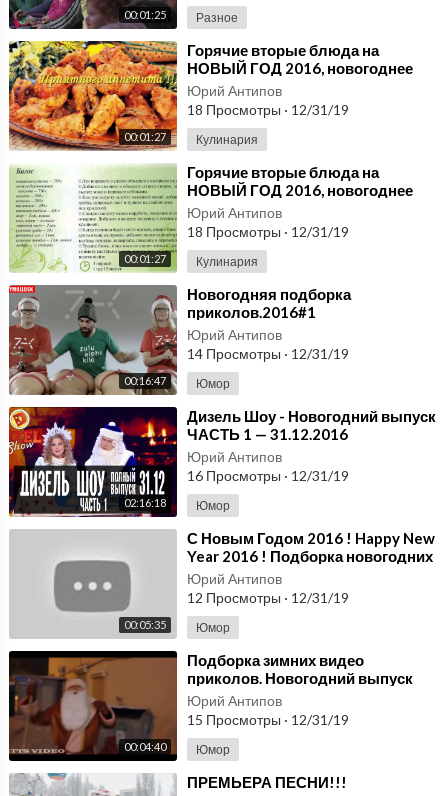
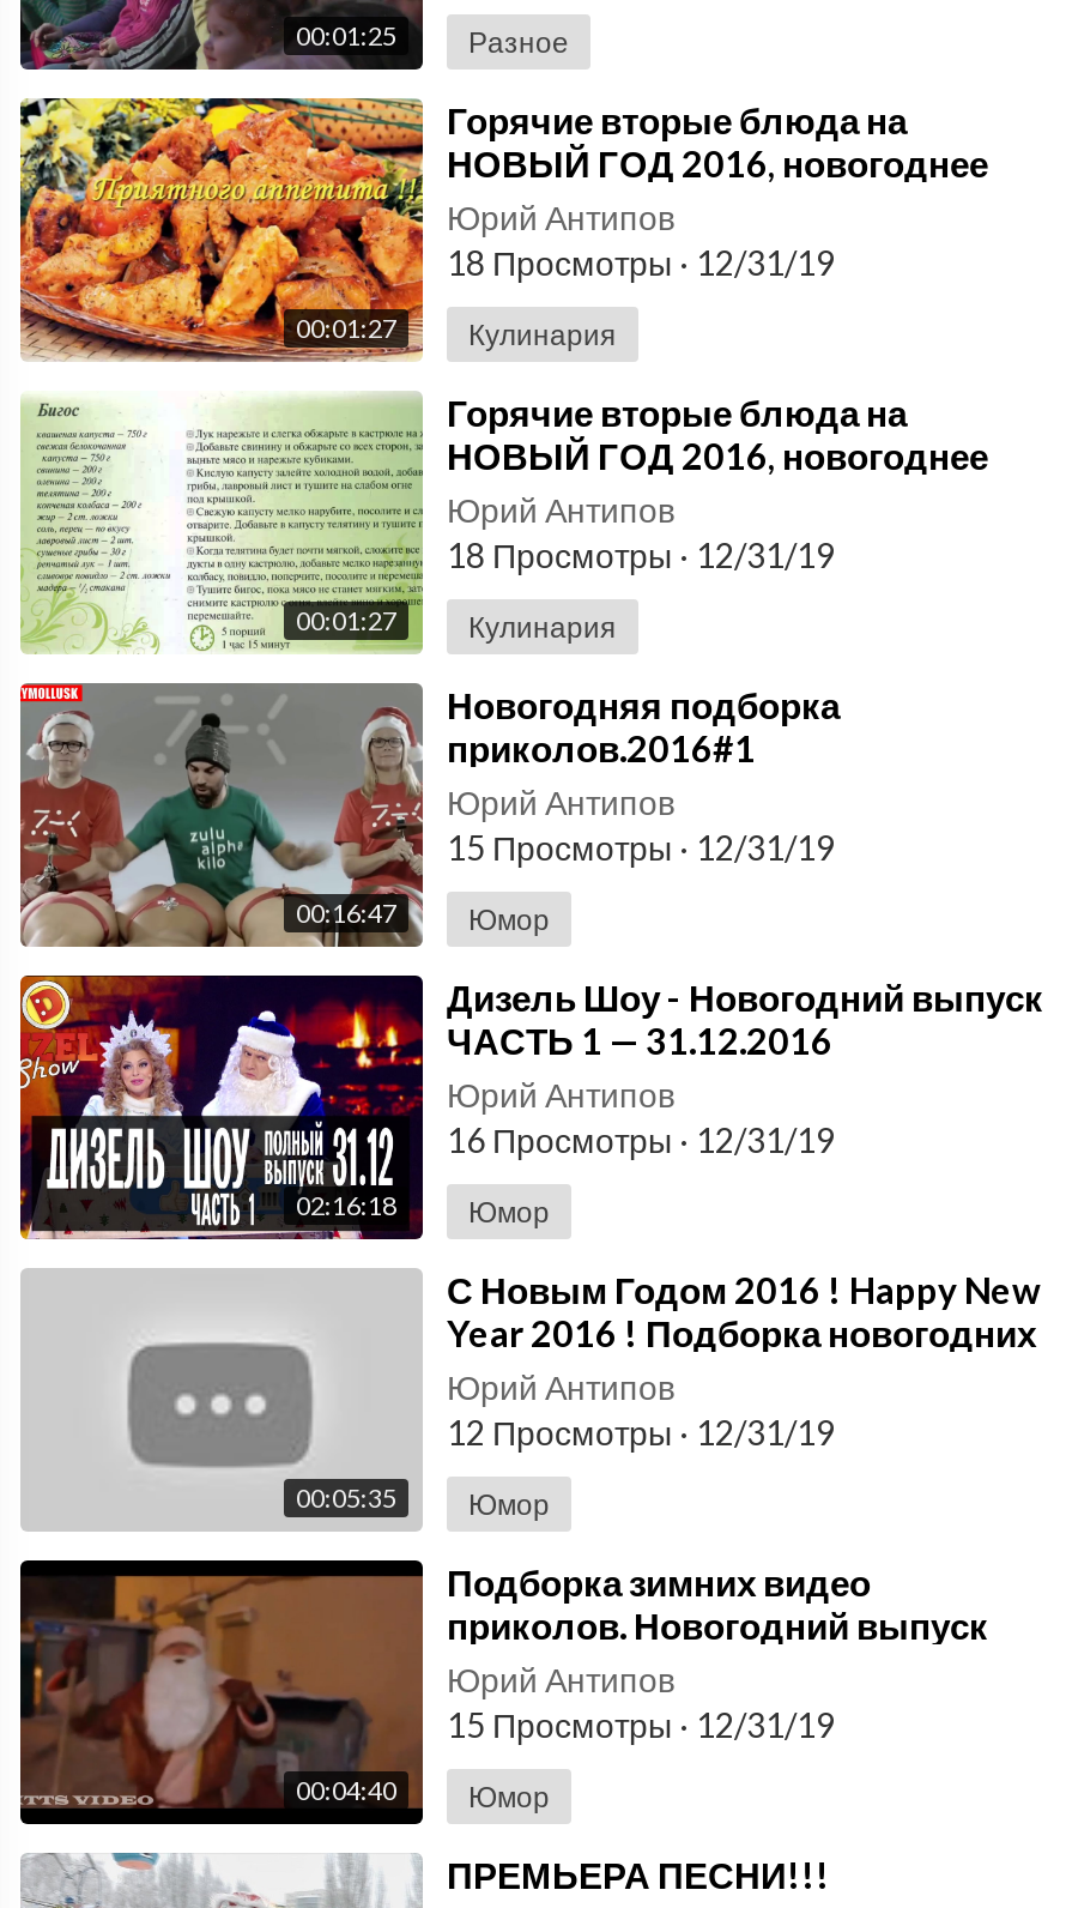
[187,345,349,362] 14 Просмотры · 12/31/19 -> [447,828,835,869] 15 Просмотры · 12/31/19

